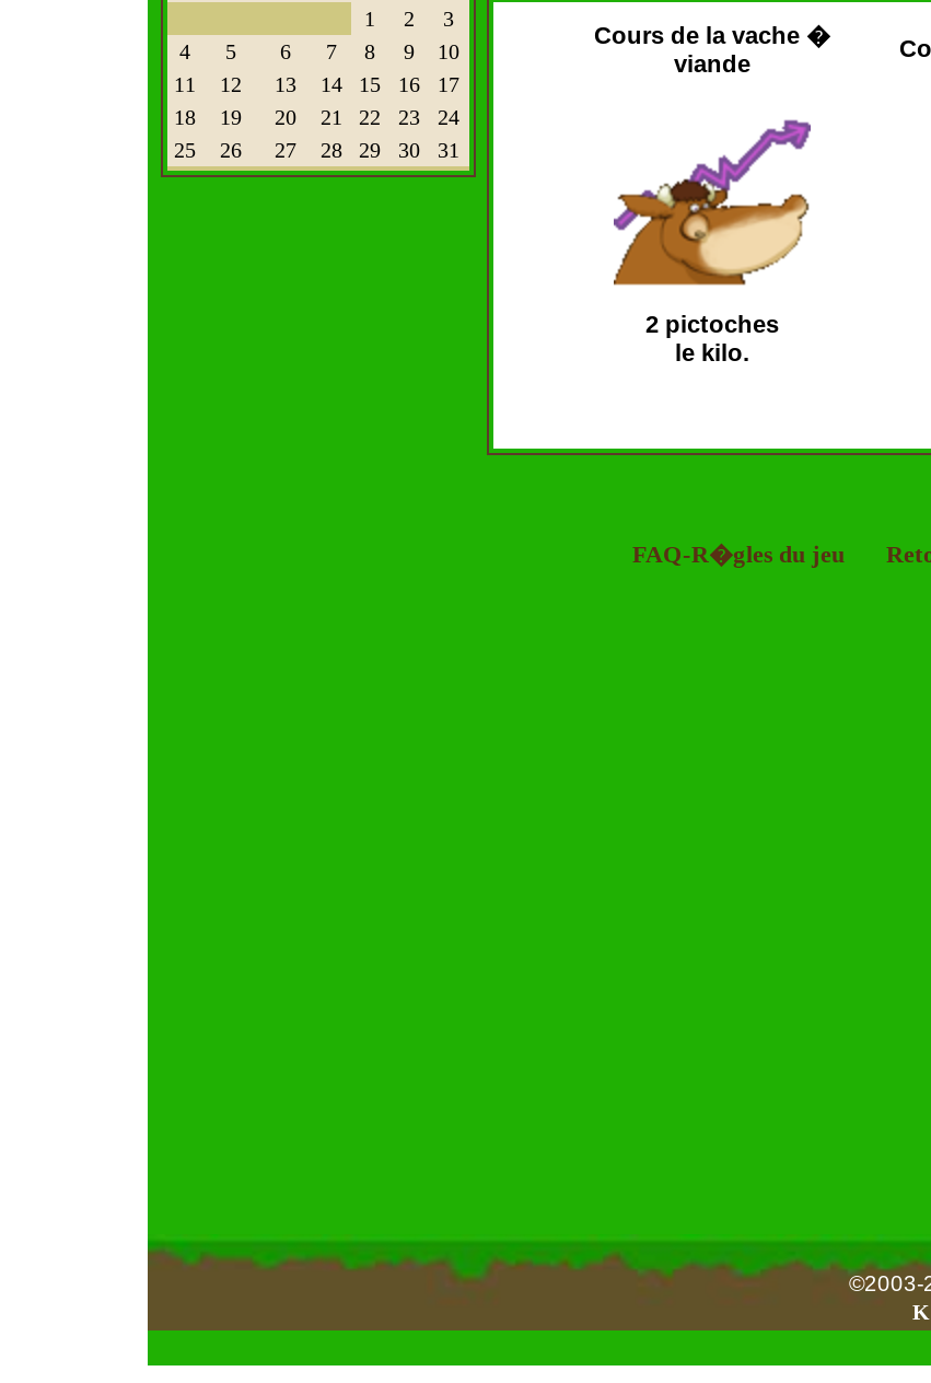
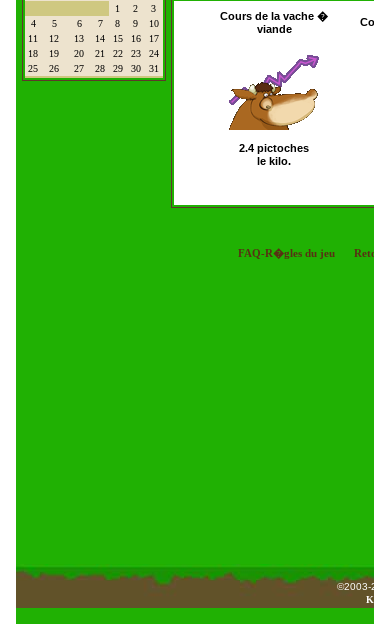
[645,311,779,337] 2 pictoches -> [239,142,309,154] 2.4 pictoches

